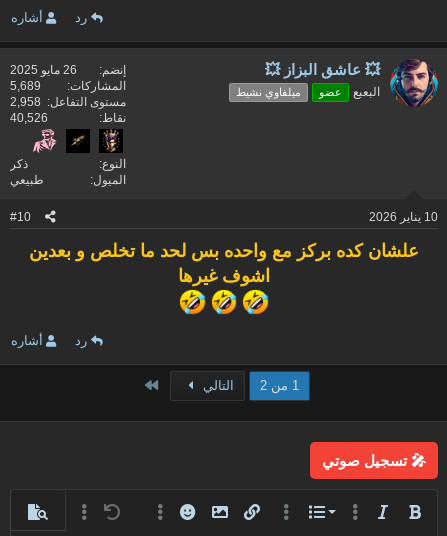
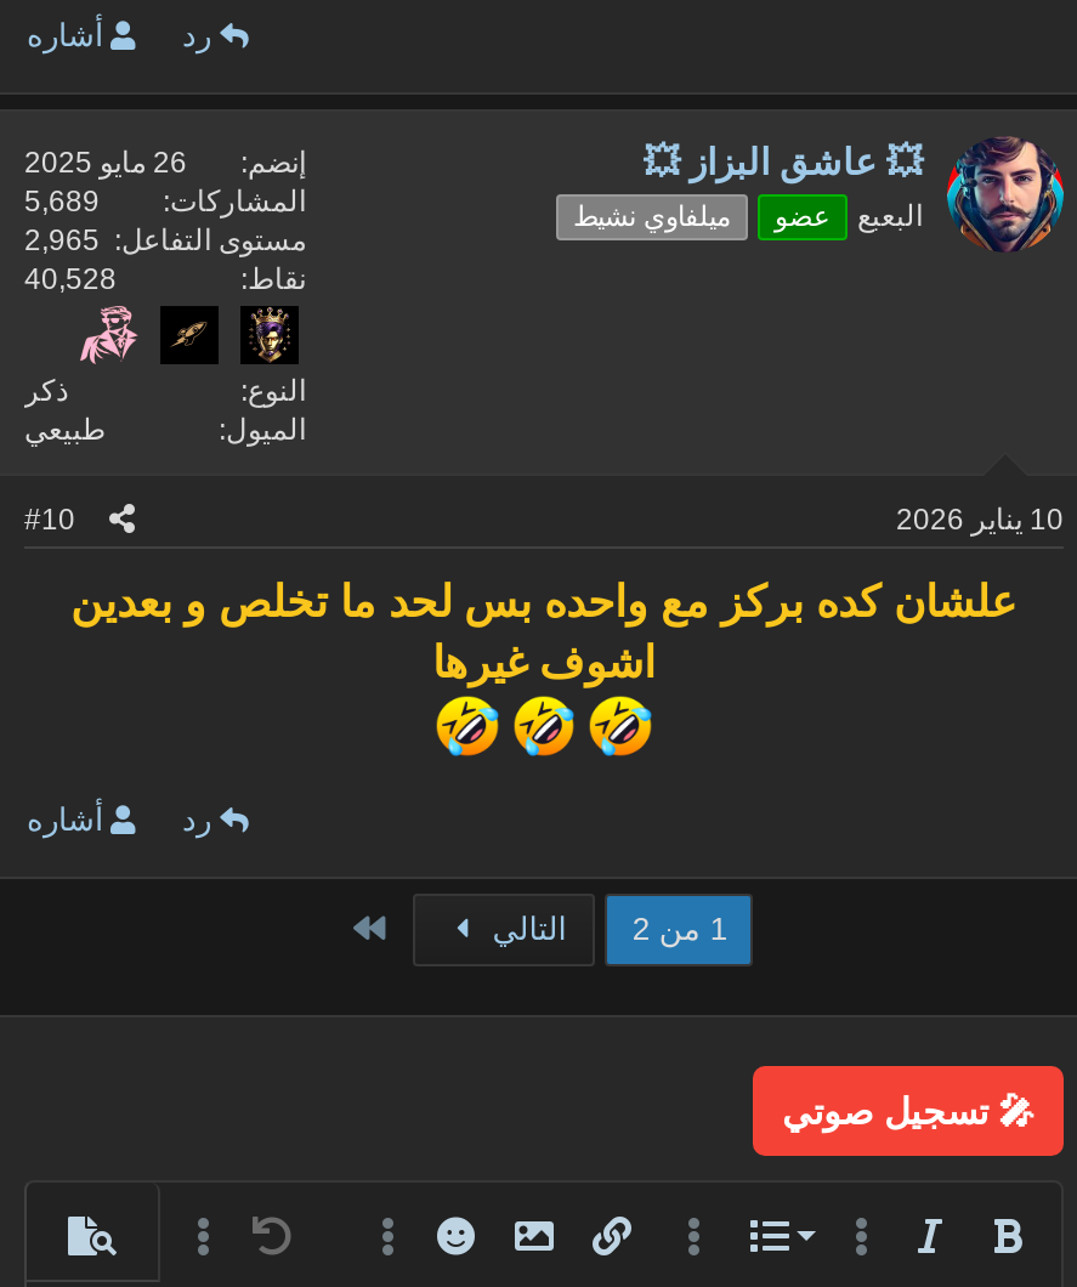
[10,95,126,109] مستوى التفاعل 2,958 -> [24,222,306,256] مستوى التفاعل 2,965
[10,111,48,125] 40,526 -> [24,261,117,295] 40,528

